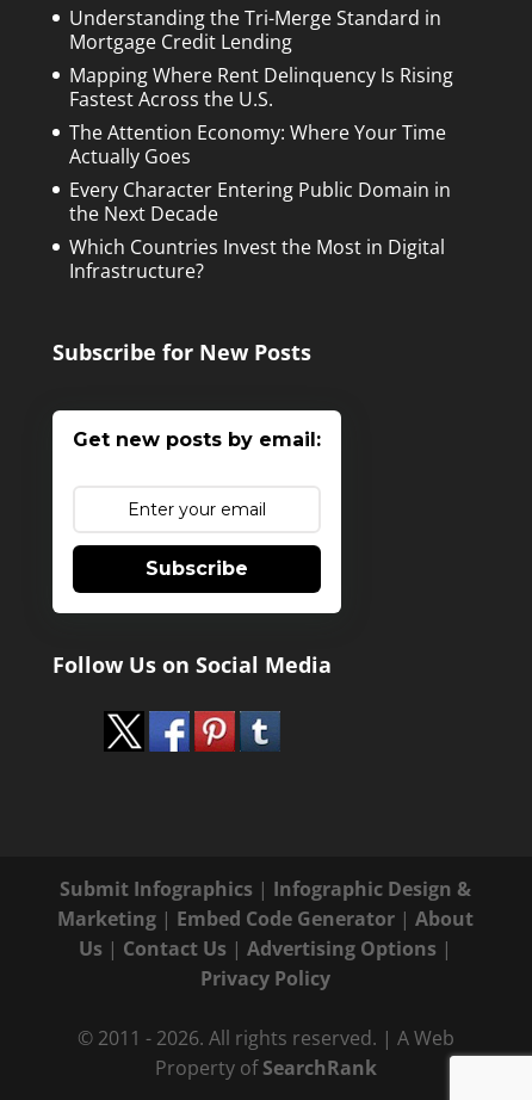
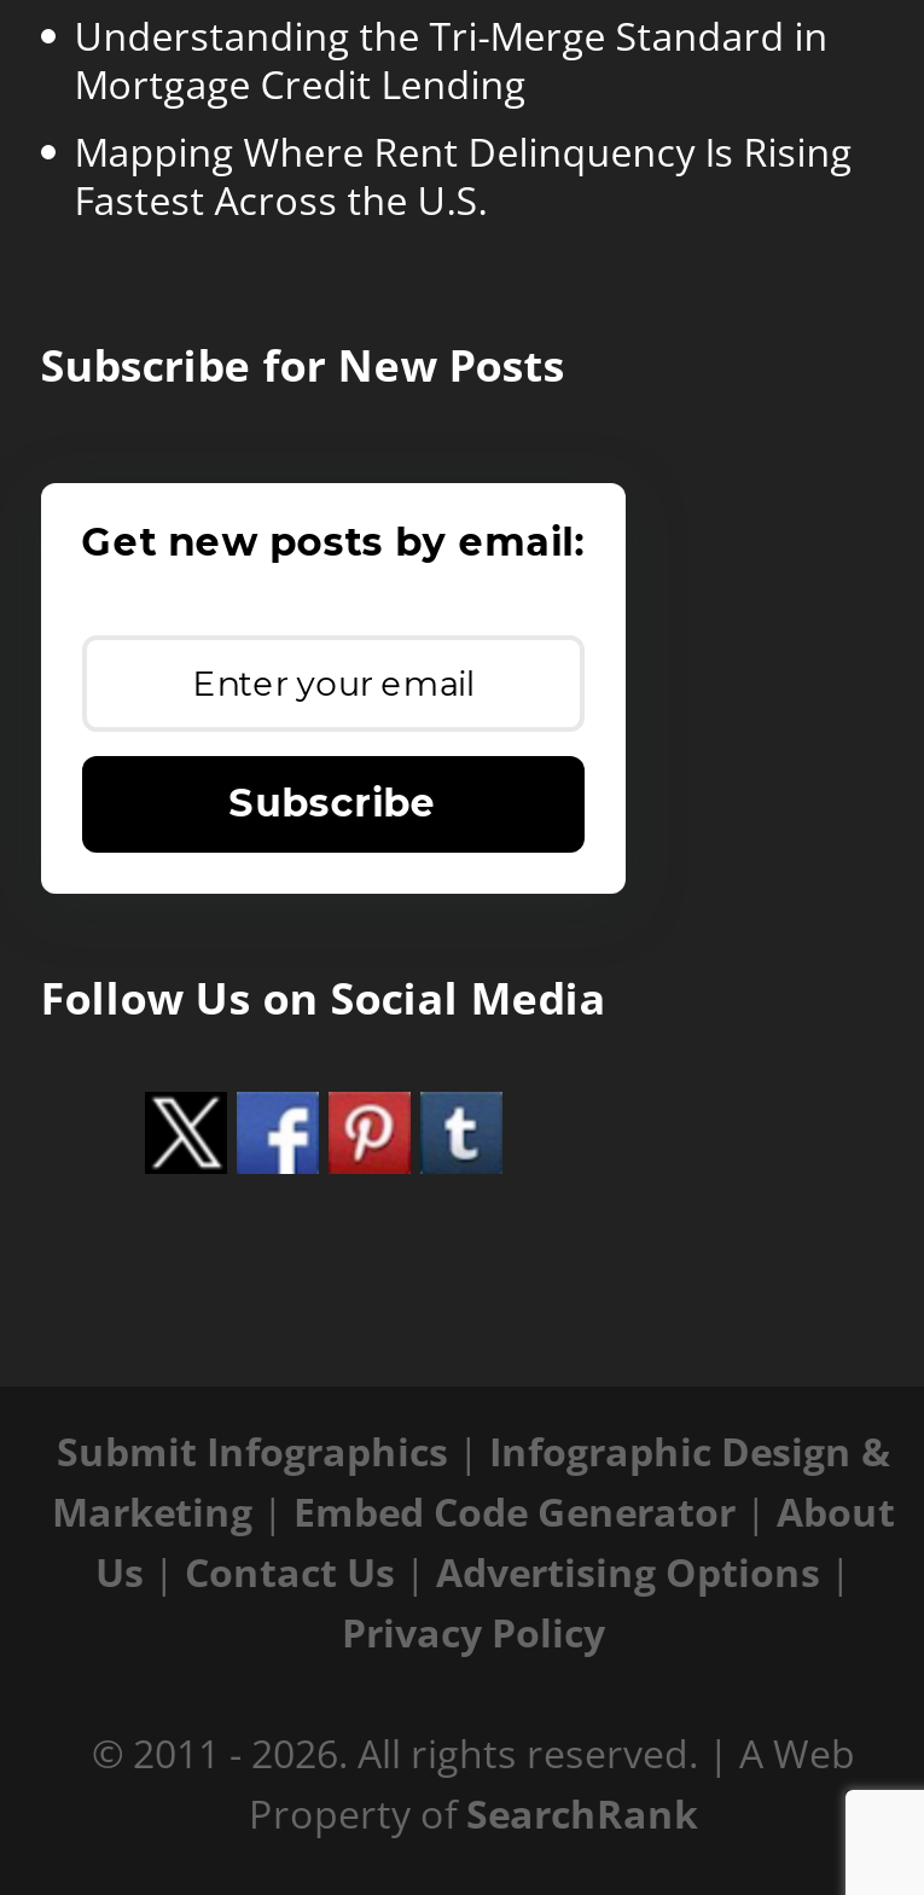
[69,119,451,284] The Attention Economy: Where Your Time | Actually Goes | Every Character Entering Public Domain in | the Next Decade | Which Countries Invest the Most in Digital | Infrastructure? -> none

